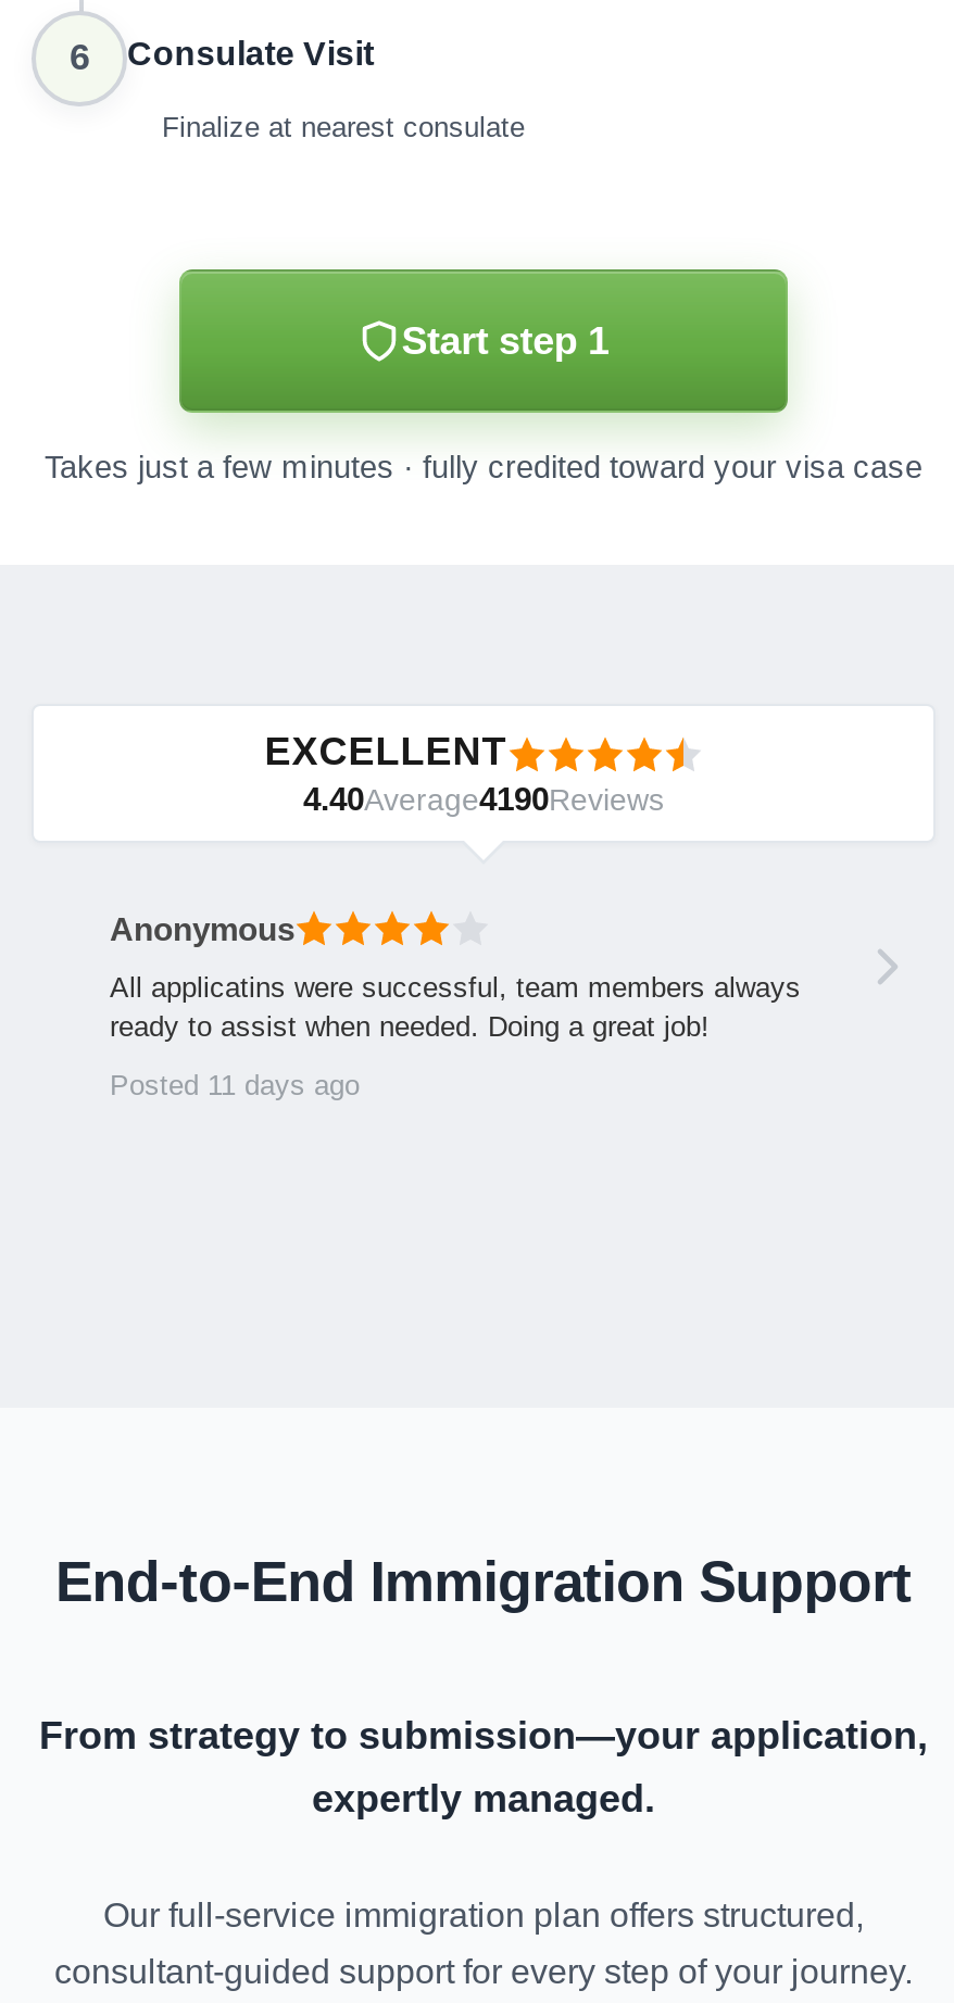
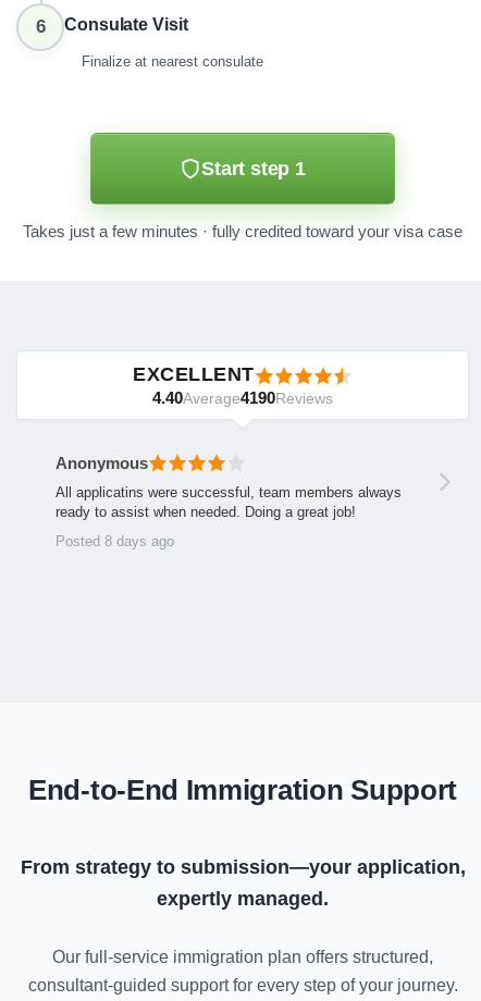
[110,1069,360,1101] Posted 11 days ago -> [55,533,174,549] Posted 8 days ago

